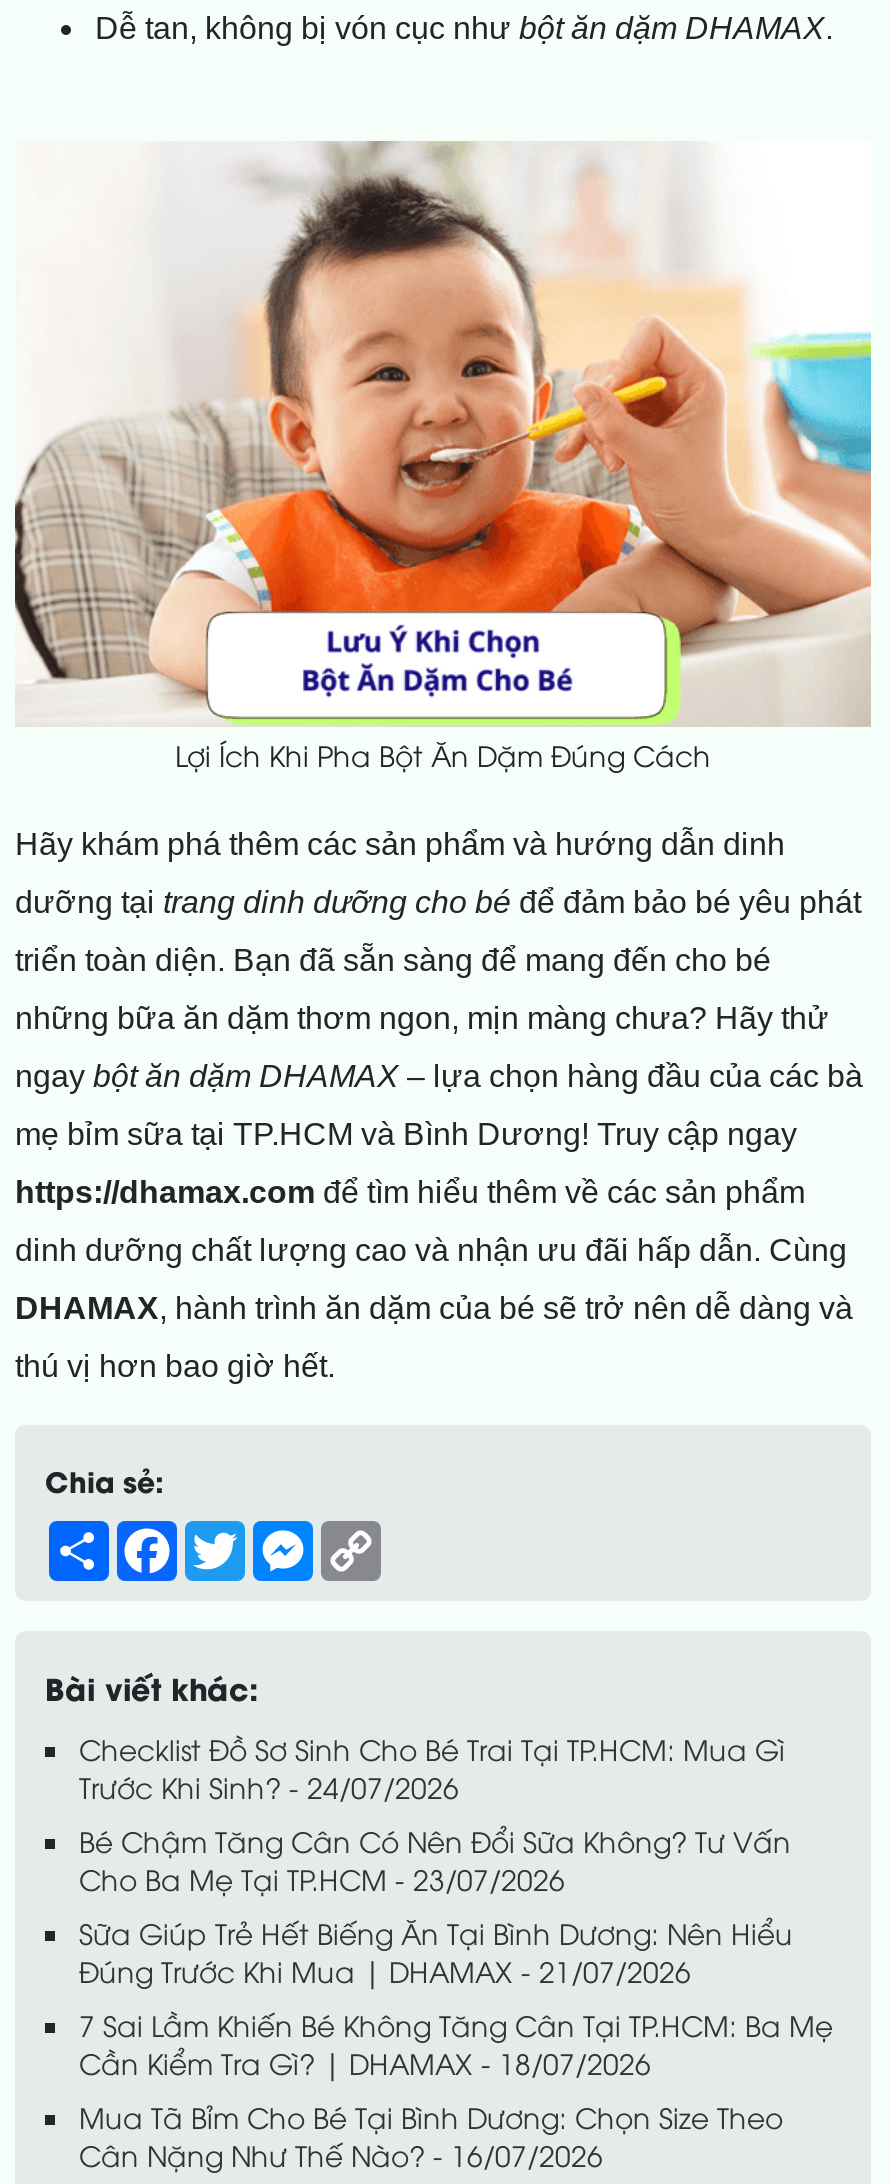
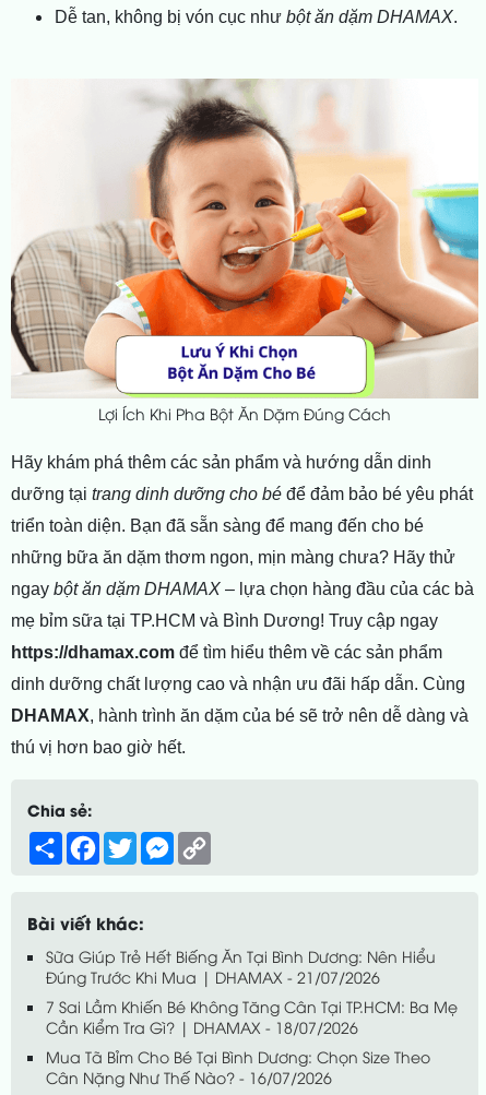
[79,1730,791,1898] Checklist Đồ Sơ Sinh Cho Bé Trai Tại TP.HCM: Mua Gì | Trước Khi Sinh? - 24/07/2026 | Bé Chậm Tăng Cân Có Nên Đổi Sữa Không? Tư Vấn | Cho Ba Mẹ Tại TP.HCM - 23/07/2026 -> none

